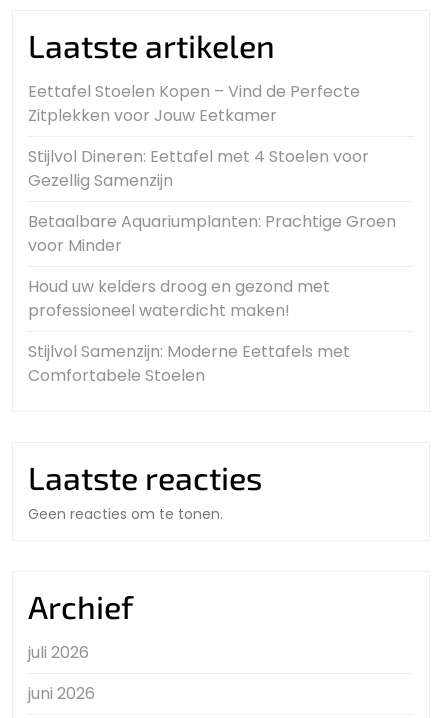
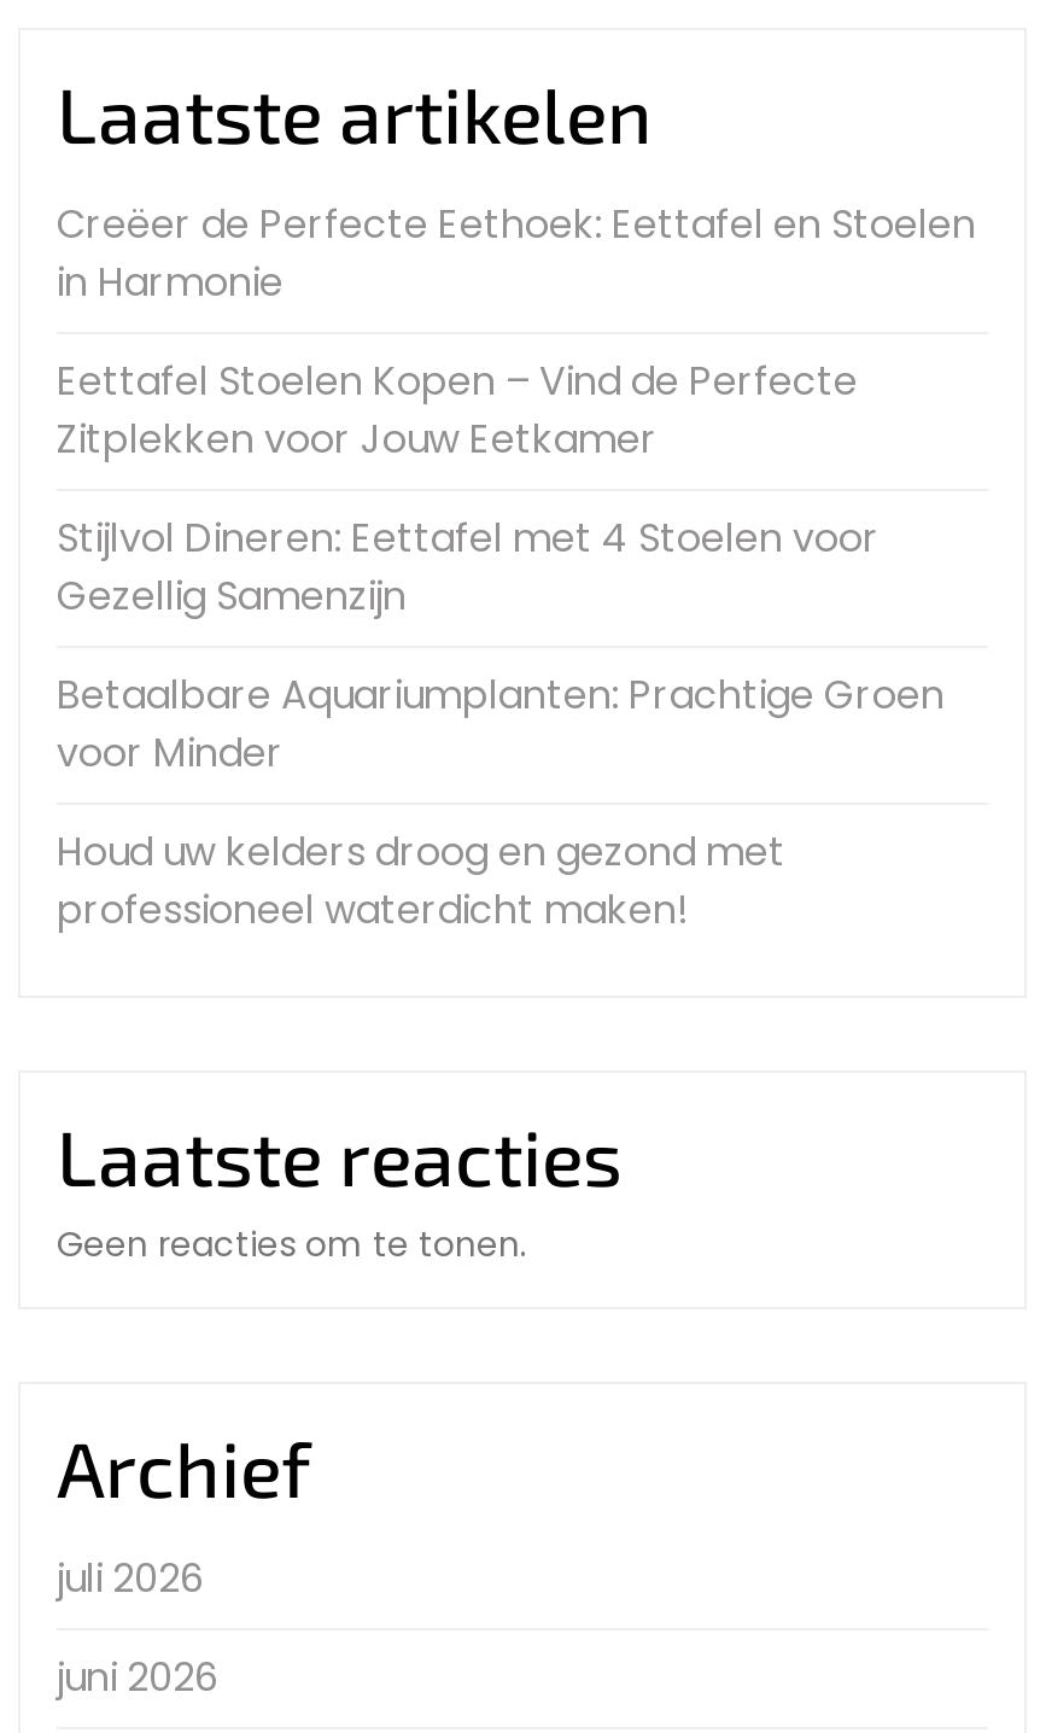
none -> [57,198,976,311] Creëer de Perfecte Eethoek: Eettafel en Stoelen | in Harmonie
moved [28,80,396,322] -> [57,355,945,939]: Eettafel Stoelen Kopen – Vind de Perfecte | Zitplekken voor Jouw Eetkamer | Stijlvol Dineren: Eettafel met 4 Stoelen voor | Gezellig Samenzijn | Betaalbare Aquariumplanten: Prachtige Groen | voor Minder | Houd uw kelders droog en gezond met | professioneel waterdicht maken!
[28,340,350,387] Stijlvol Samenzijn: Moderne Eettafels met | Comfortabele Stoelen -> none

